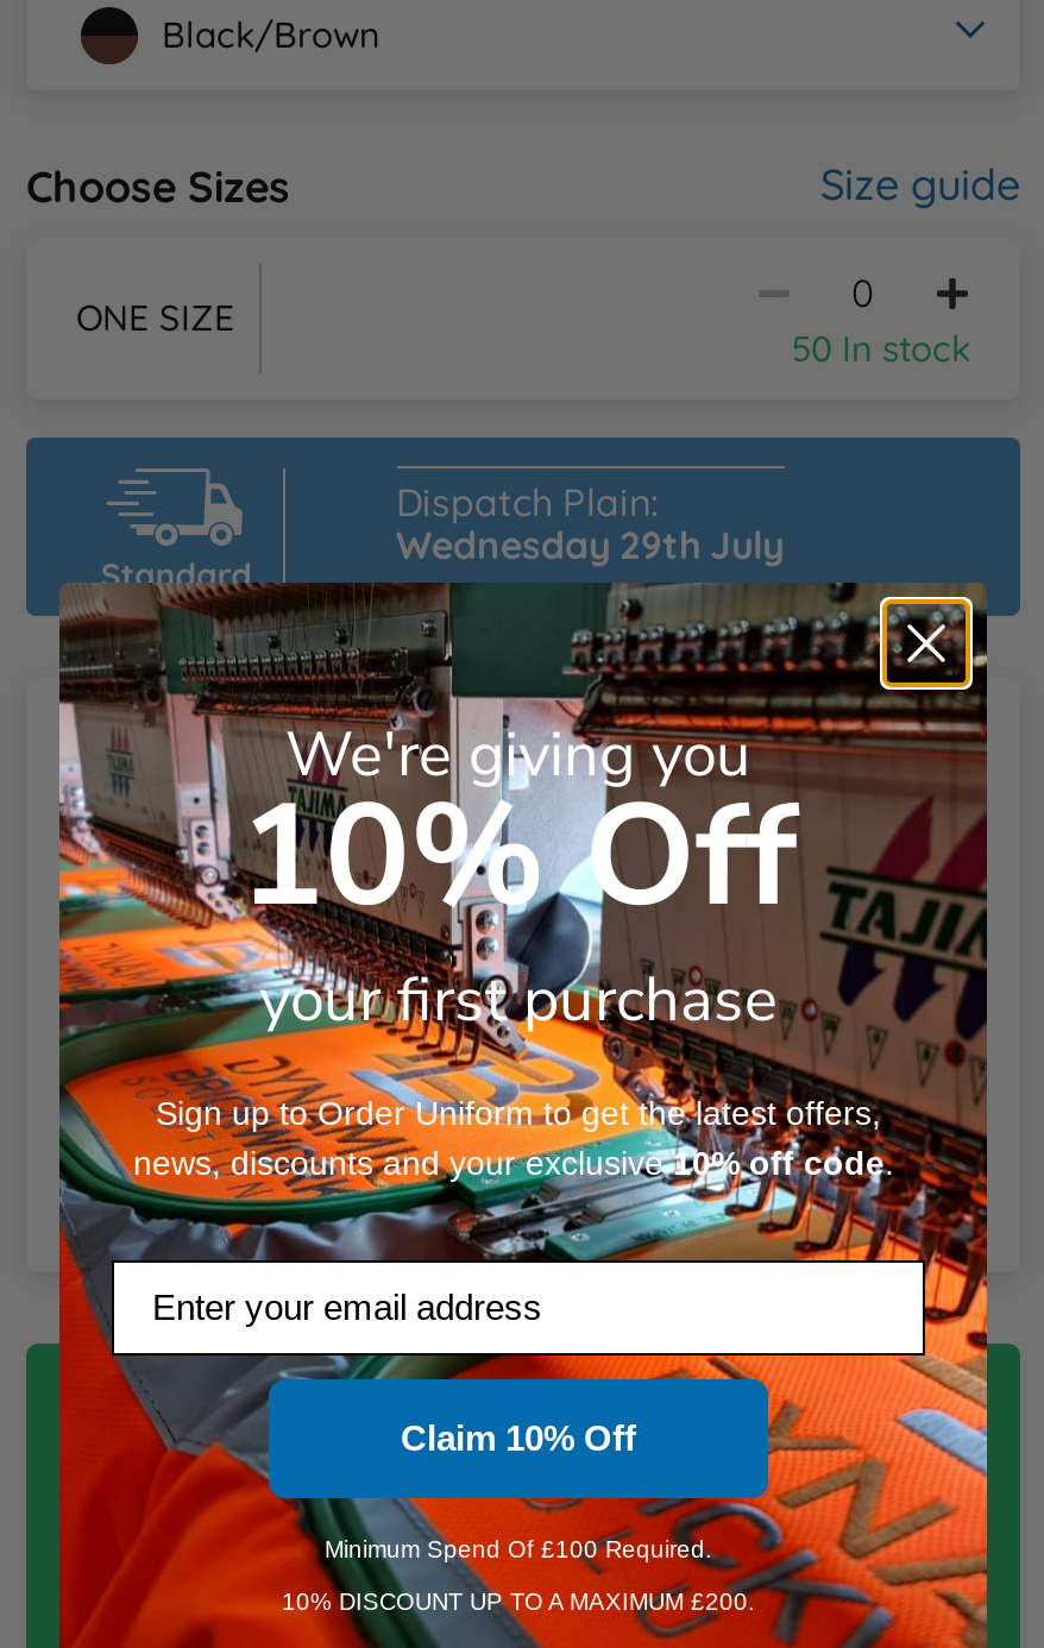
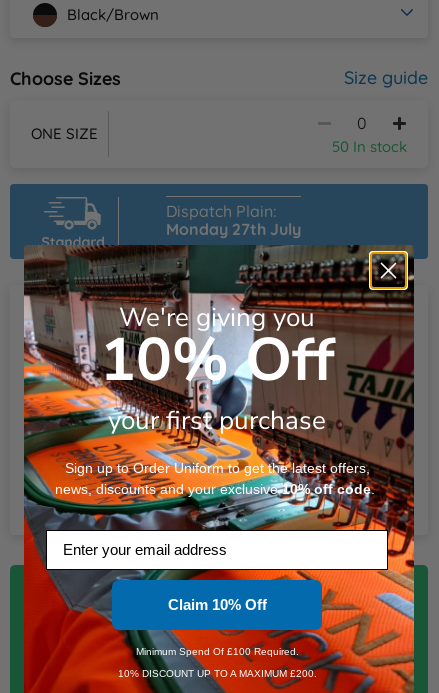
[396,520,784,568] Wednesday 29th July -> [165,219,300,239] Monday 27th July

